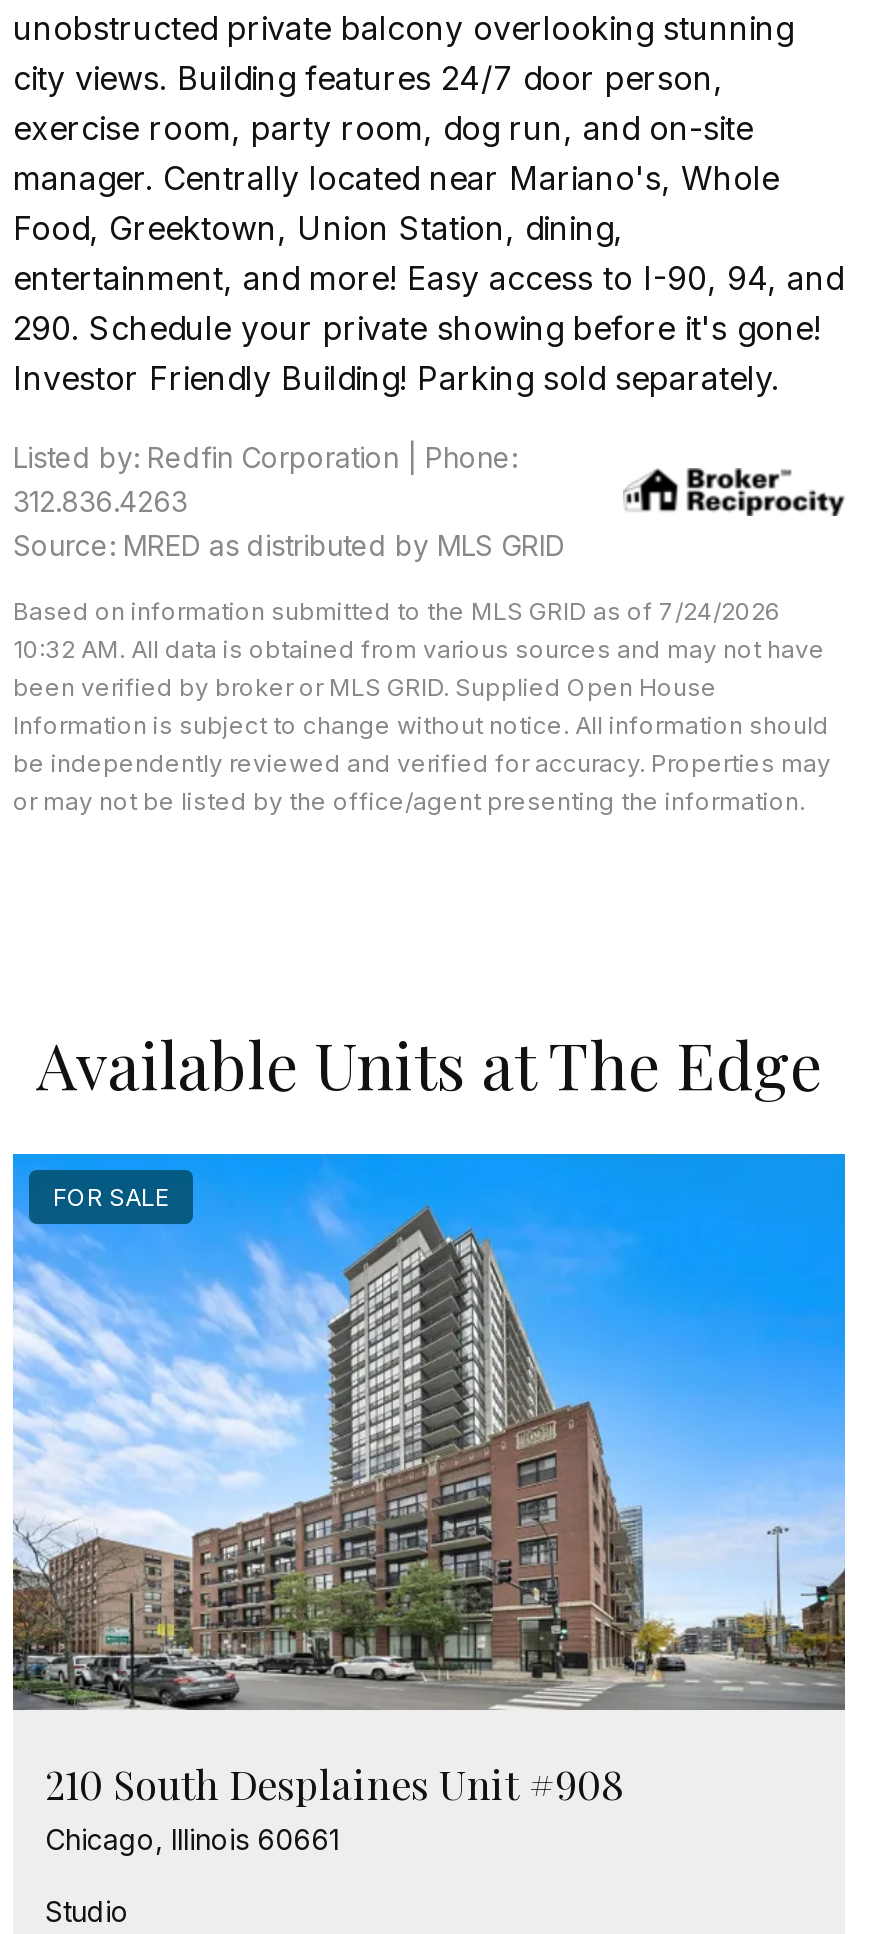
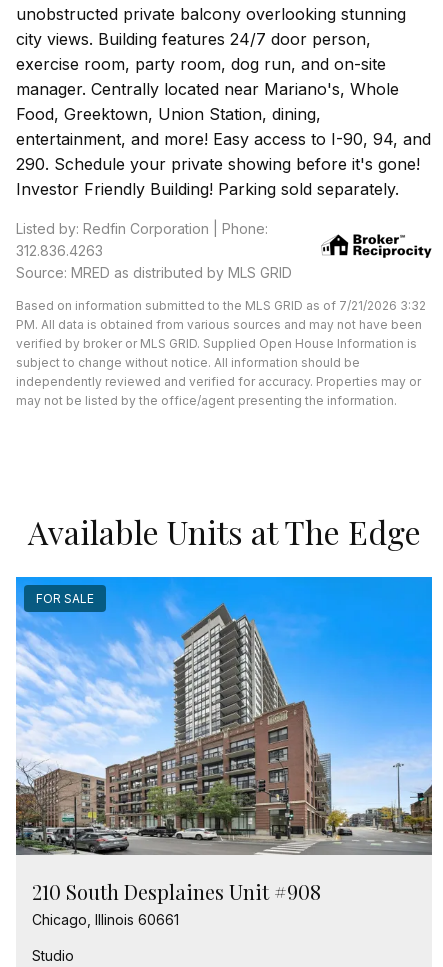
[13,597,831,817] Based on information submitted to the MLS GRID as of 7/24/2026 | 10:32 AM. All data is obtained from various sources and may not have | been verified by broker or MLS GRID. Supplied Open House | Information is subject to change without notice. All information should | be independently reviewed and verified for accuracy. Properties may | or may not be listed by the office/agent presenting the information. -> [16,298,426,408] Based on information submitted to the MLS GRID as of 7/21/2026 3:32 | PM. All data is obtained from various sources and may not have been | verified by broker or MLS GRID. Supplied Open House Information is | subject to change without notice. All information should be | independently reviewed and verified for accuracy. Properties may or | may not be listed by the office/agent presenting the information.

